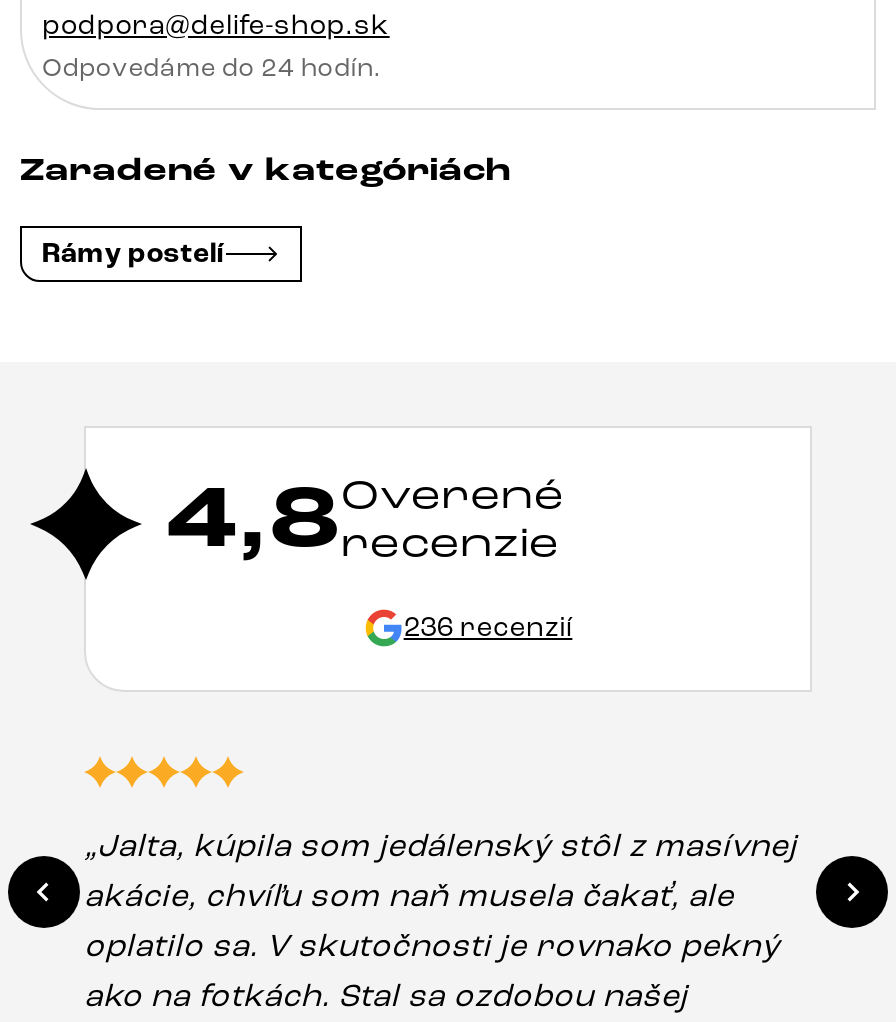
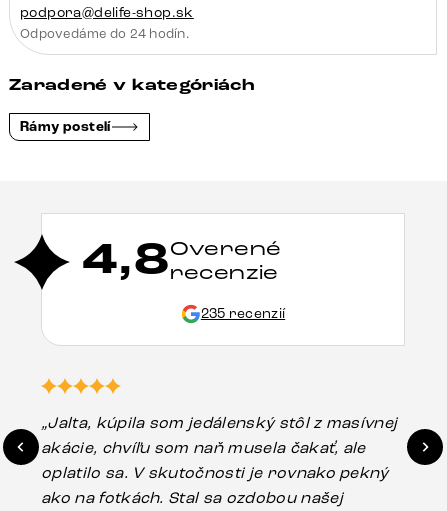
[404,610,572,644] 236 recenzií -> [201,305,285,322] 235 recenzií

